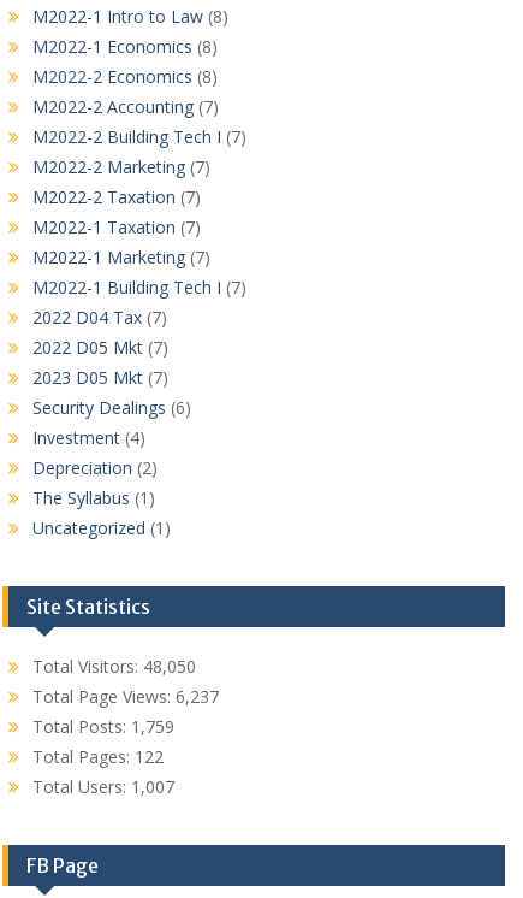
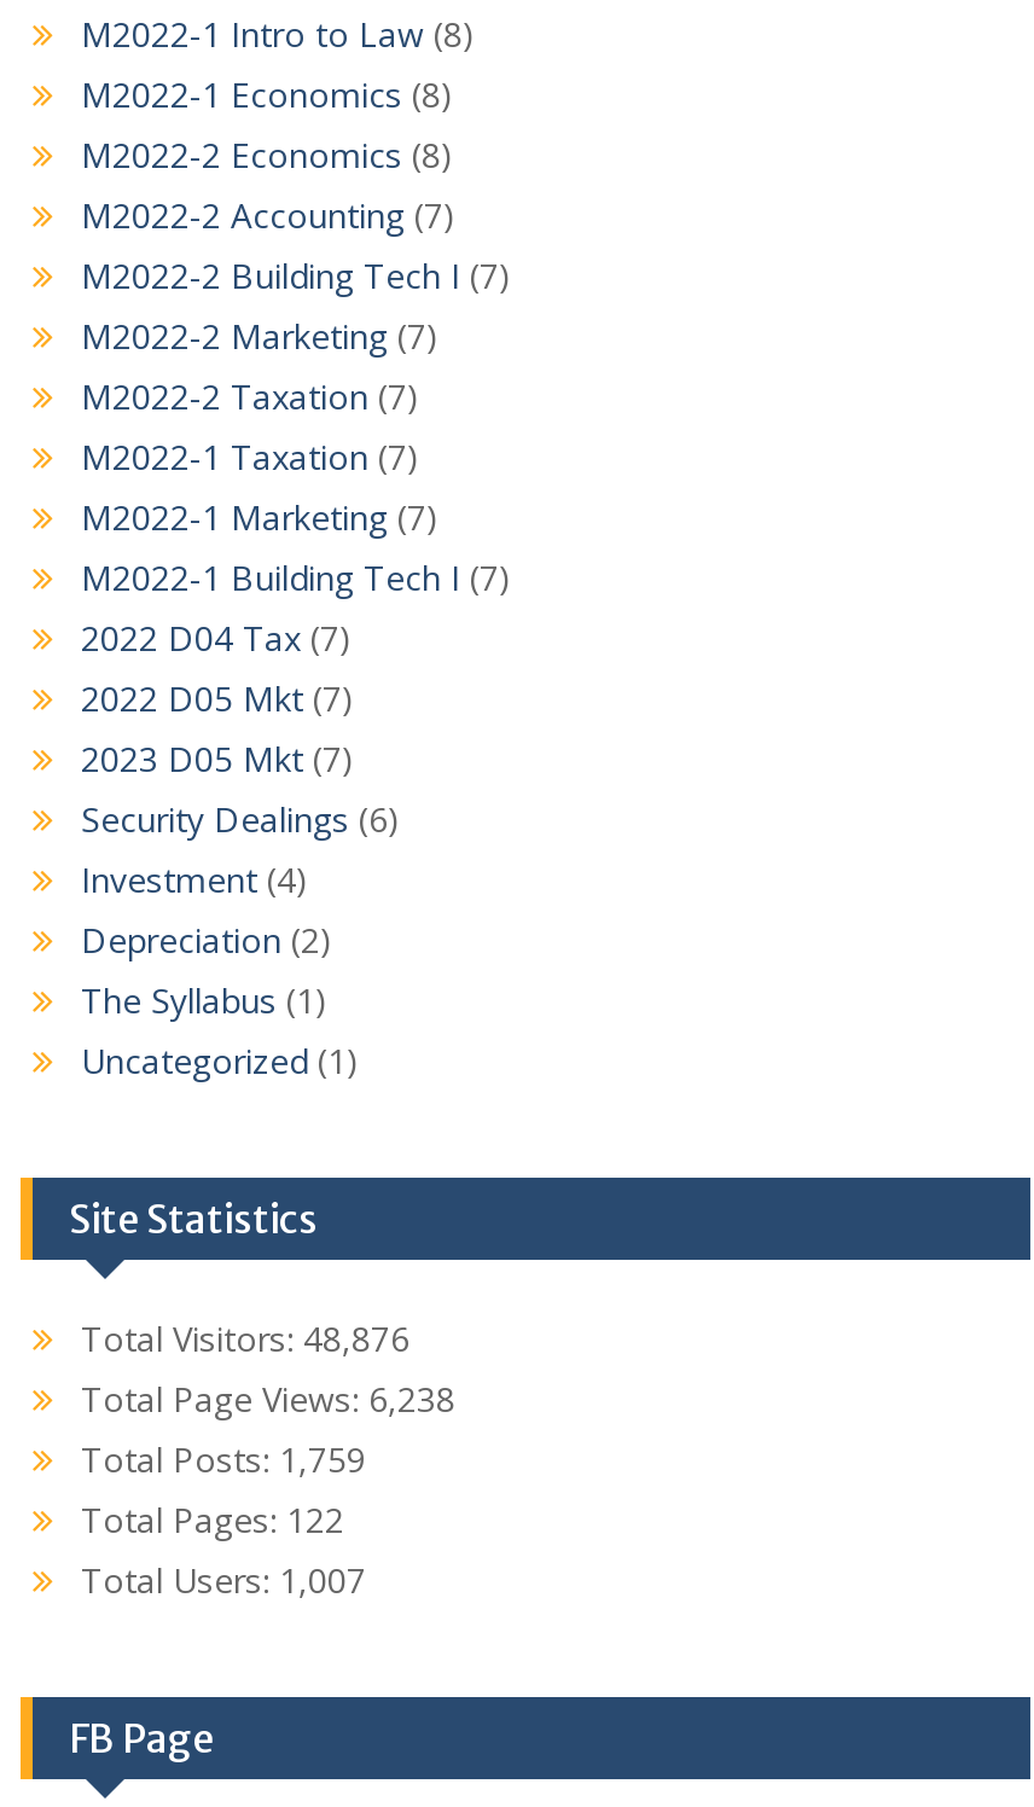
[32,655,196,678] Total Visitors: 48,050 -> [81,1314,409,1360] Total Visitors: 48,876
[32,685,219,708] Total Page Views: 6,237 -> [81,1375,455,1421] Total Page Views: 6,238

